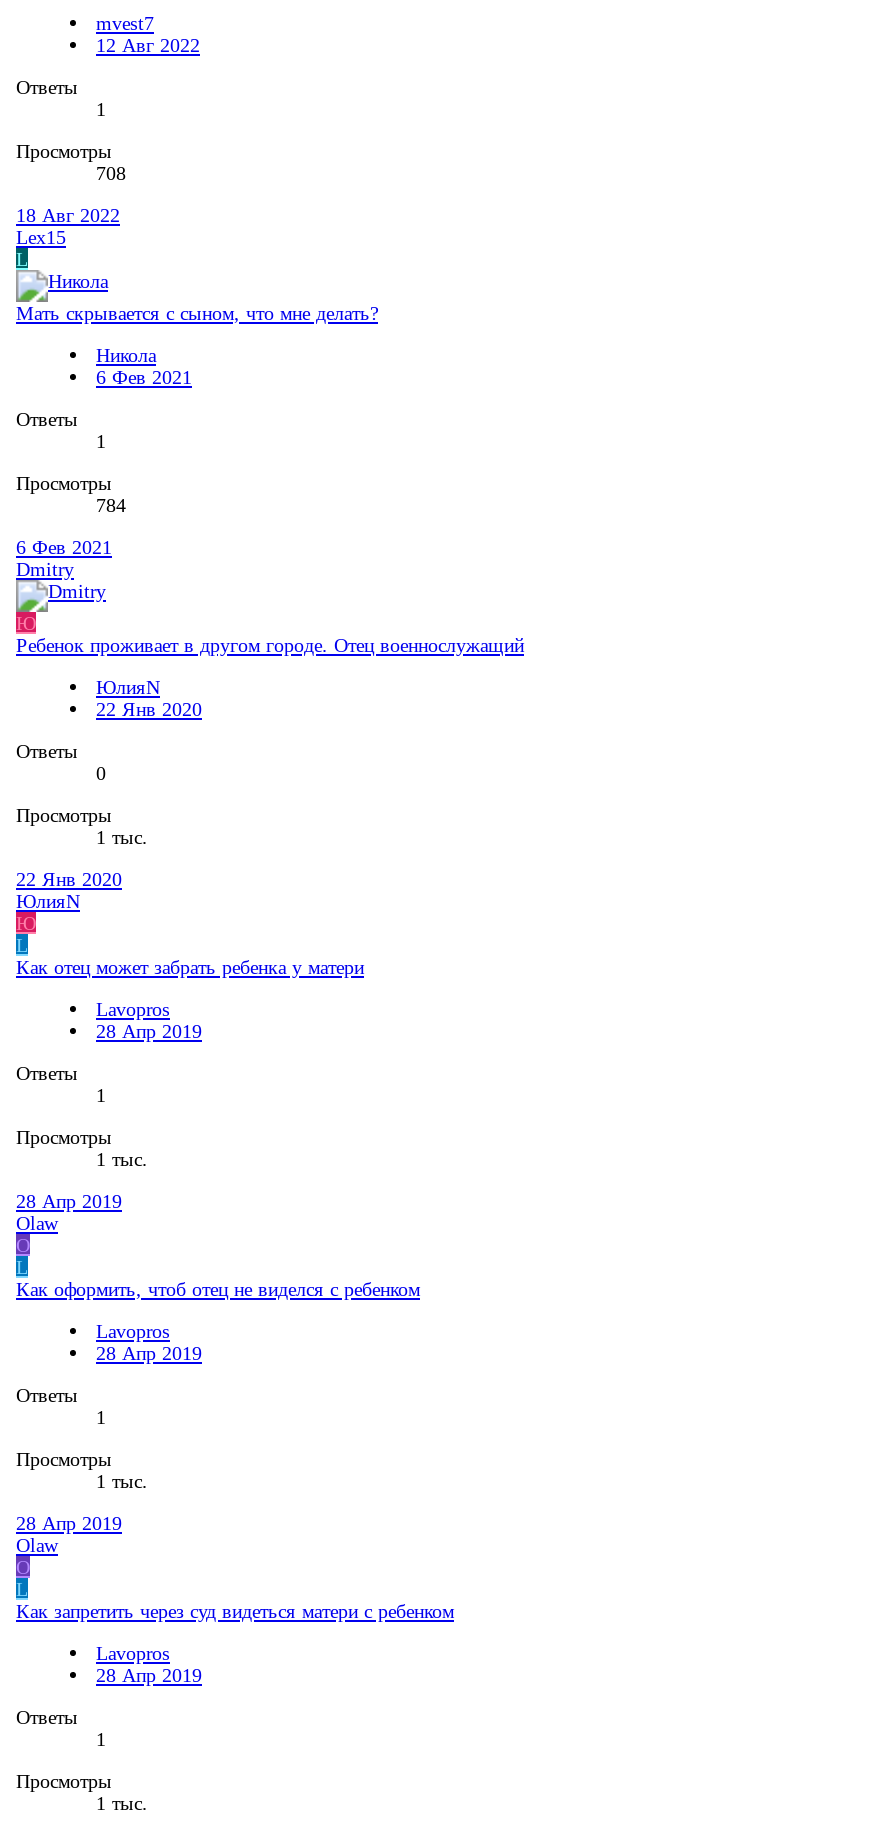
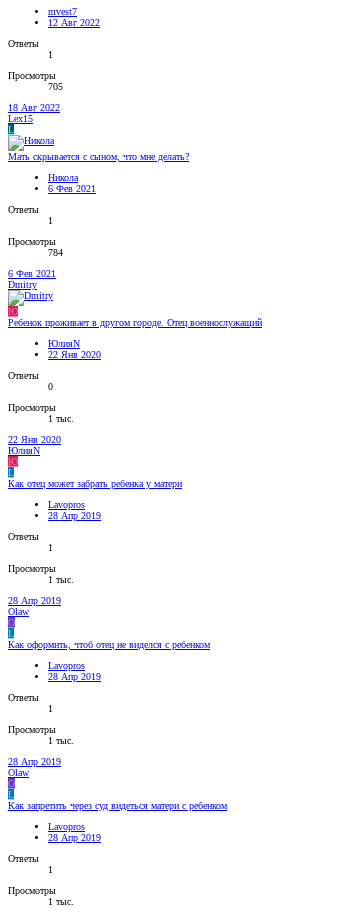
[96,161,126,183] 708 -> [48,81,63,92] 705

